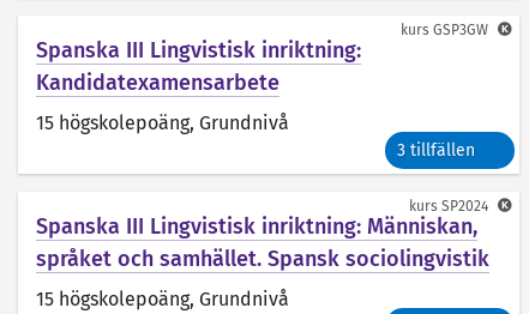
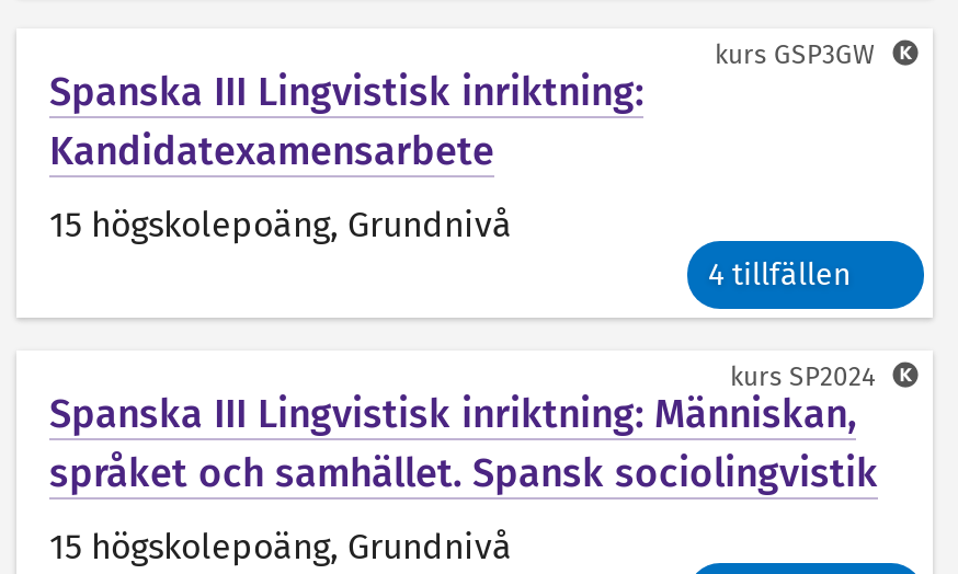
[396,140,474,161] 3 tillfällen -> [708,256,851,294] 4 tillfällen

